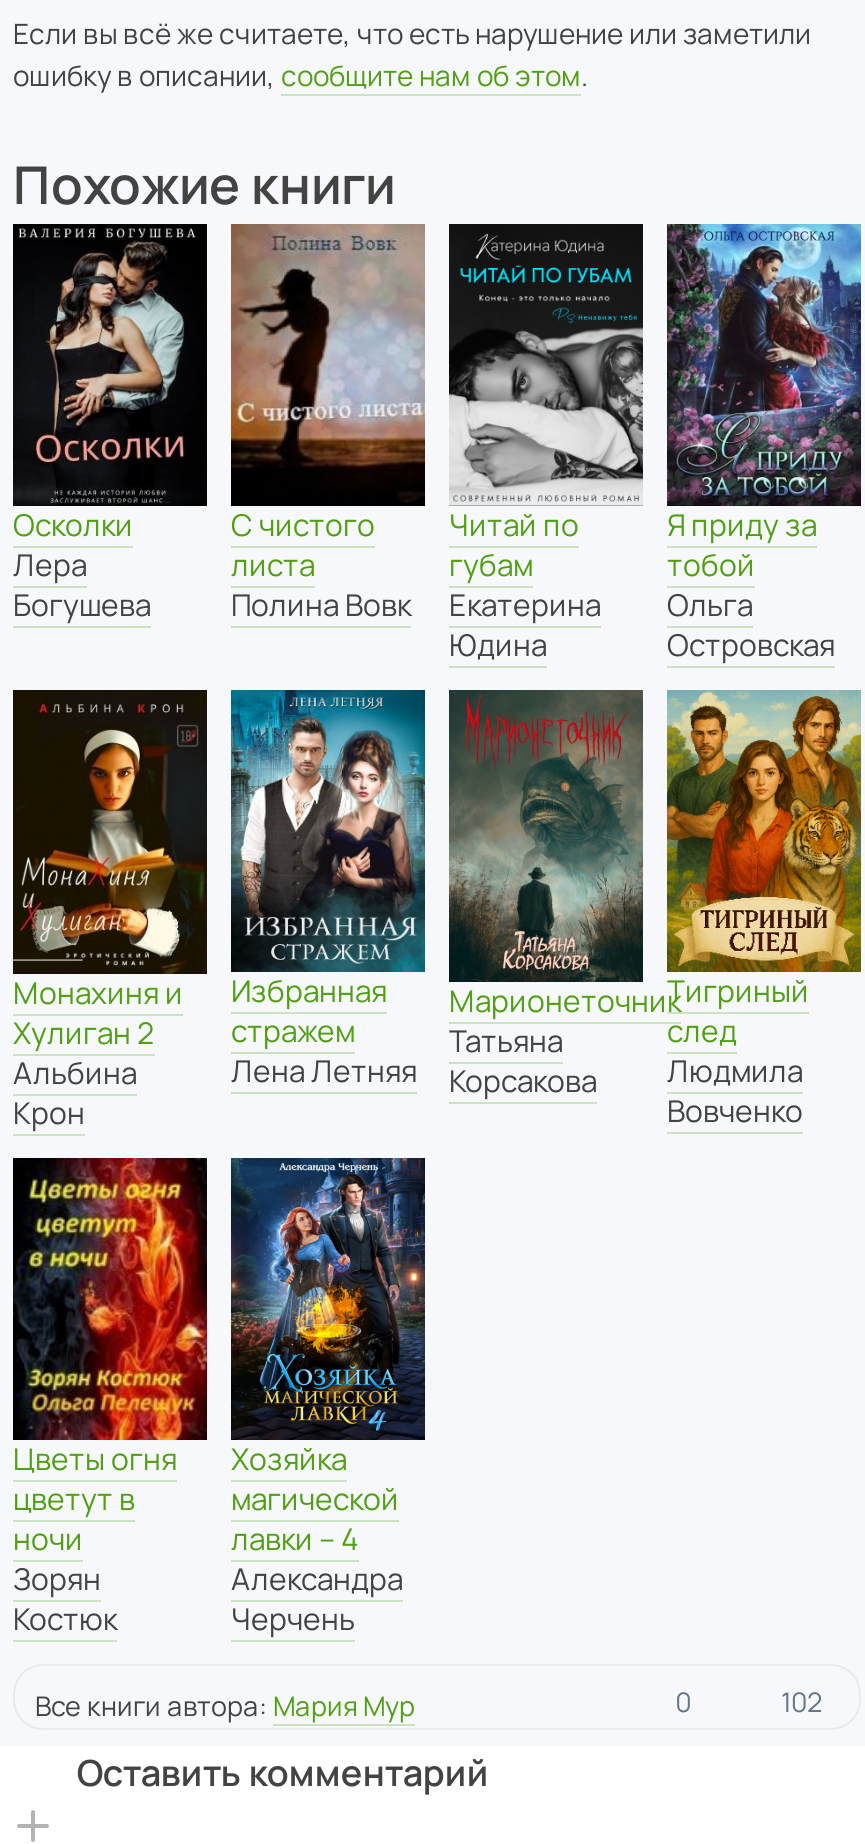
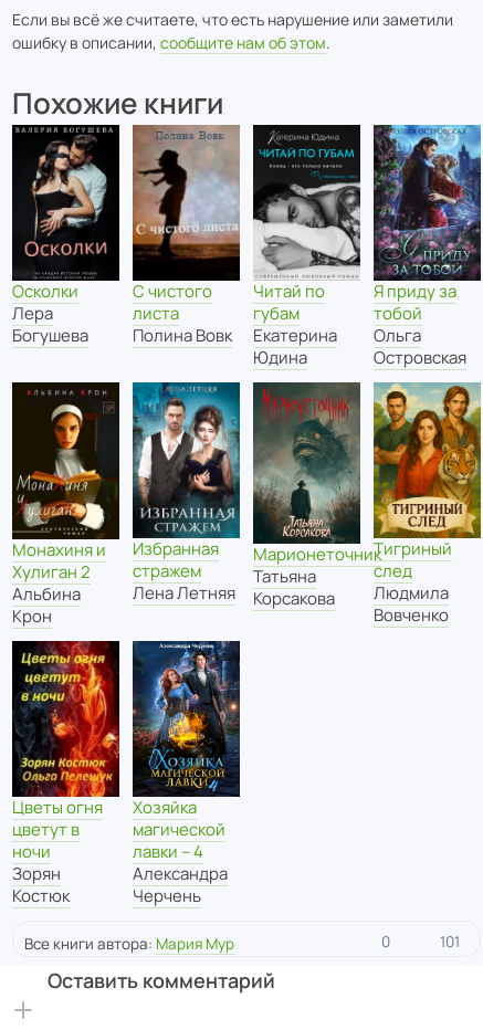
[781,1684,823,1720] 102 -> [440,932,460,952] 101

